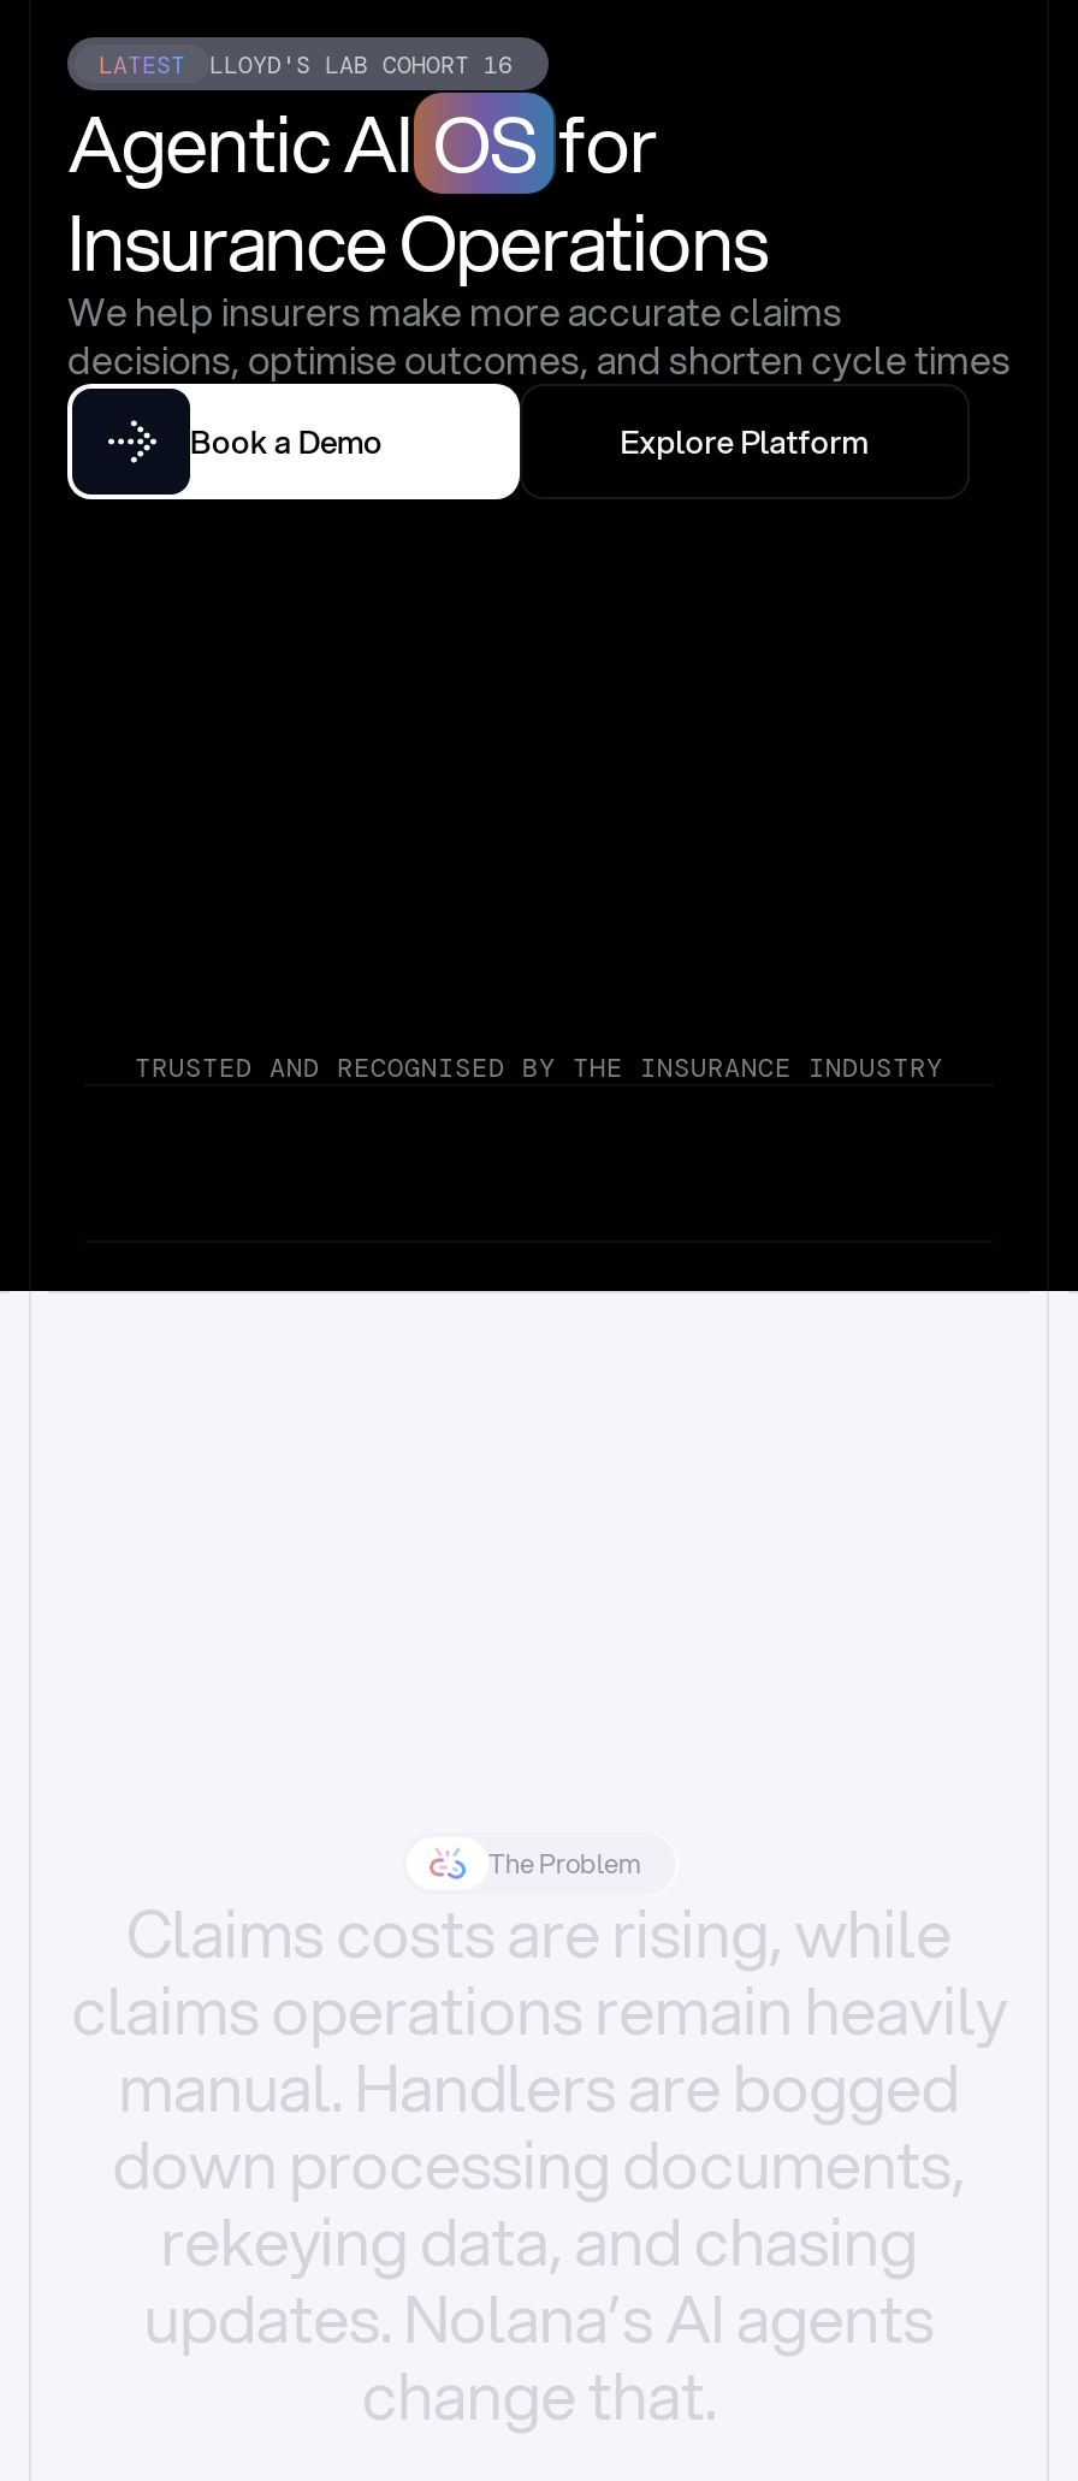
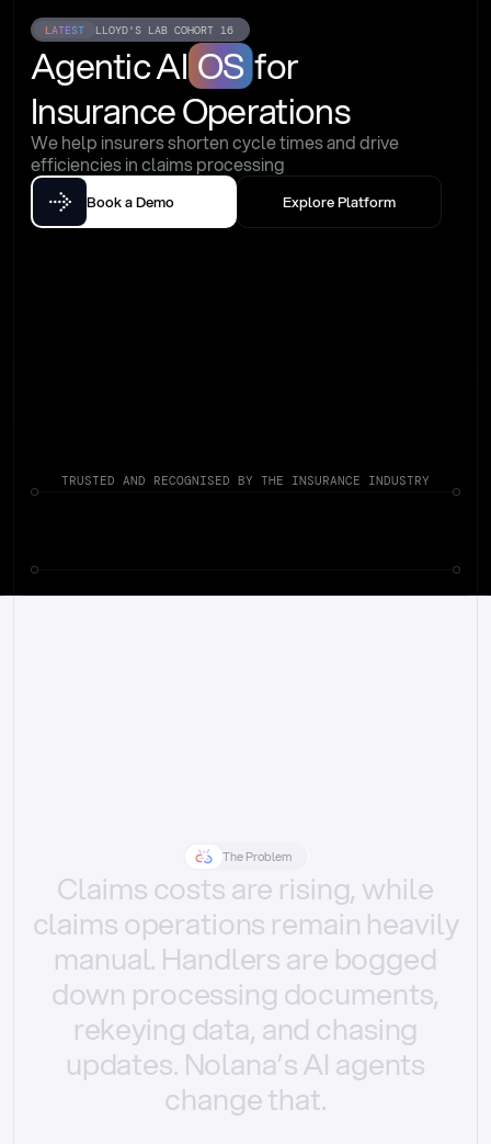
[67,283,1011,386] We help insurers make more accurate claims | decisions, optimise outcomes, and shorten cycle times -> [31,129,399,177] We help insurers shorten cycle times and drive | efficiencies in claims processing

